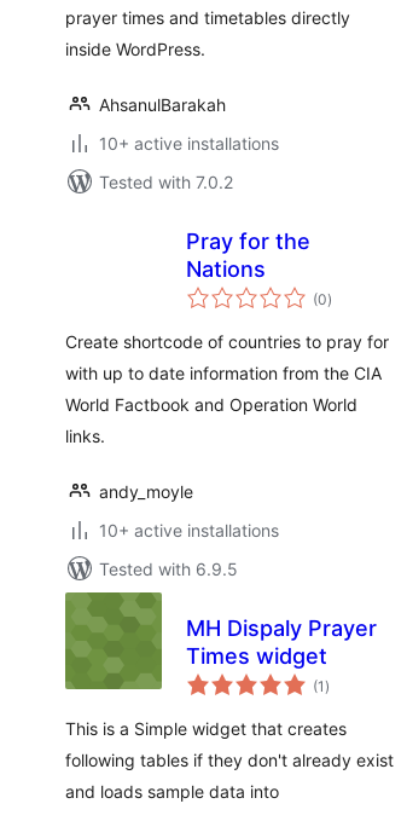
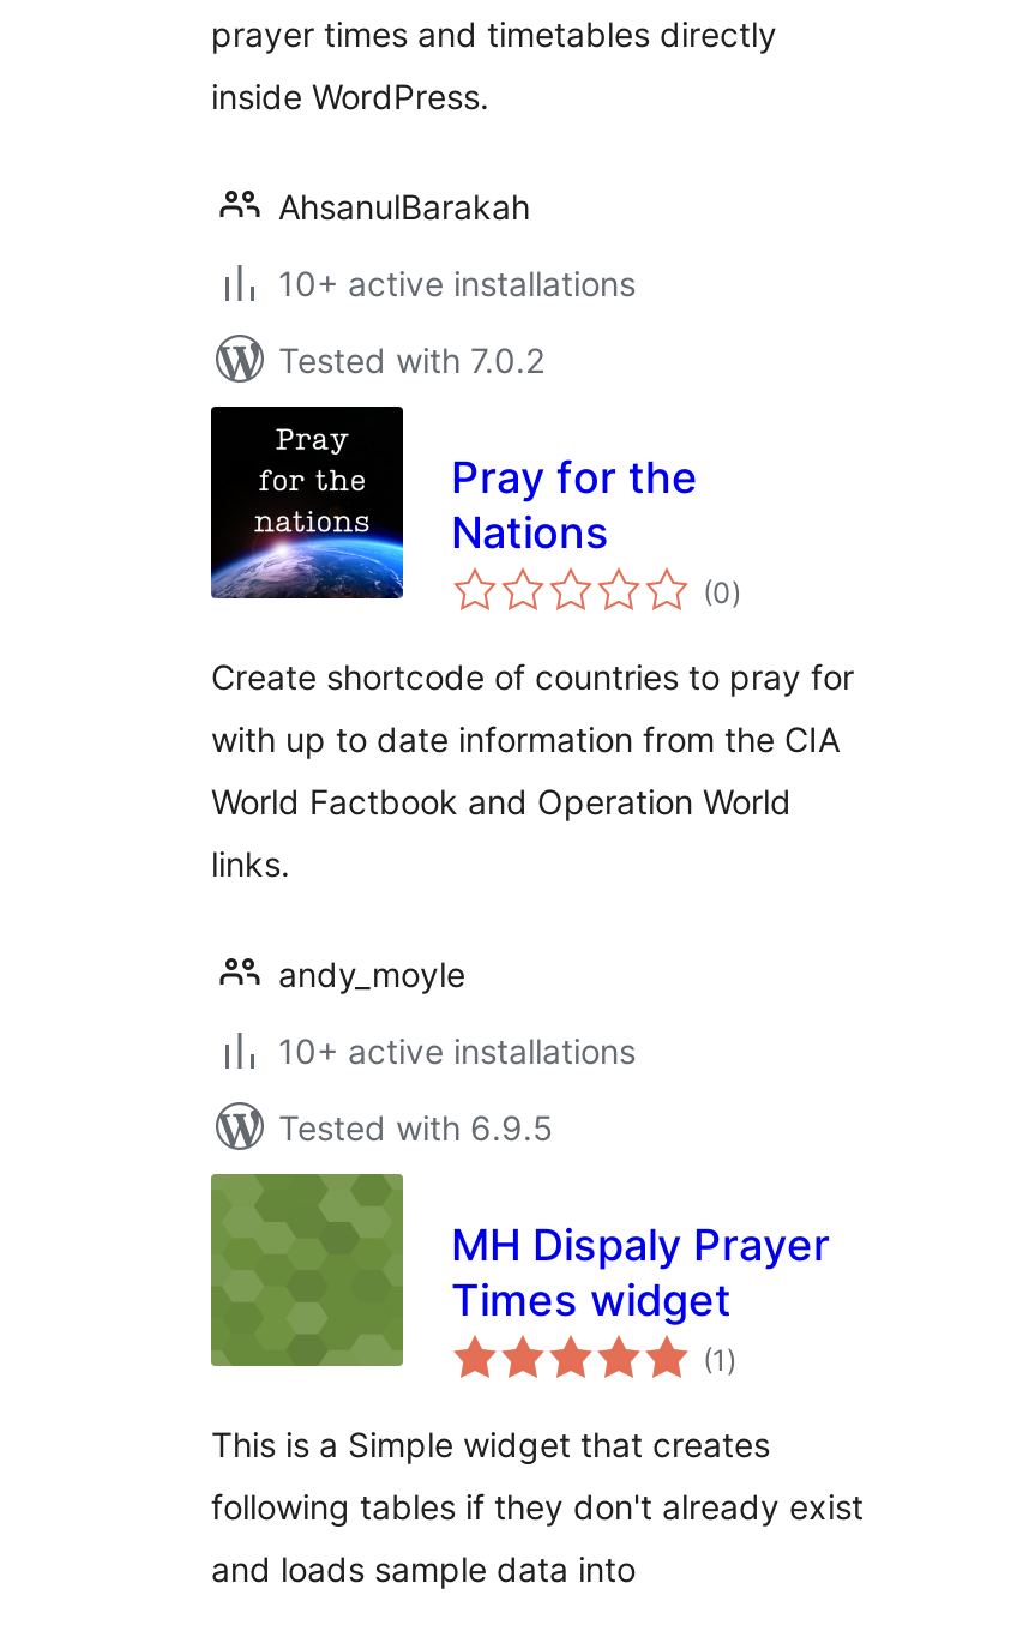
none -> [209,404,405,601] [image]

